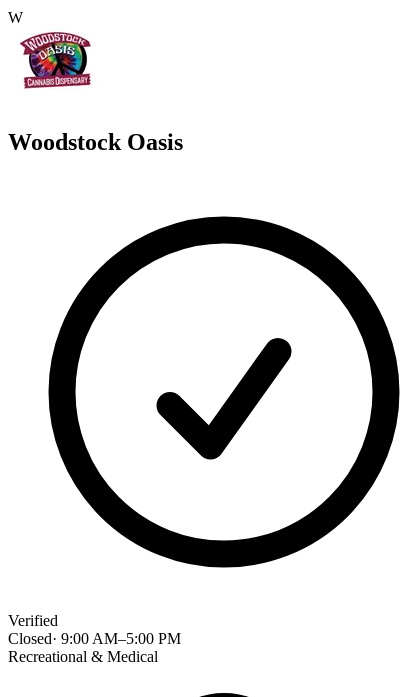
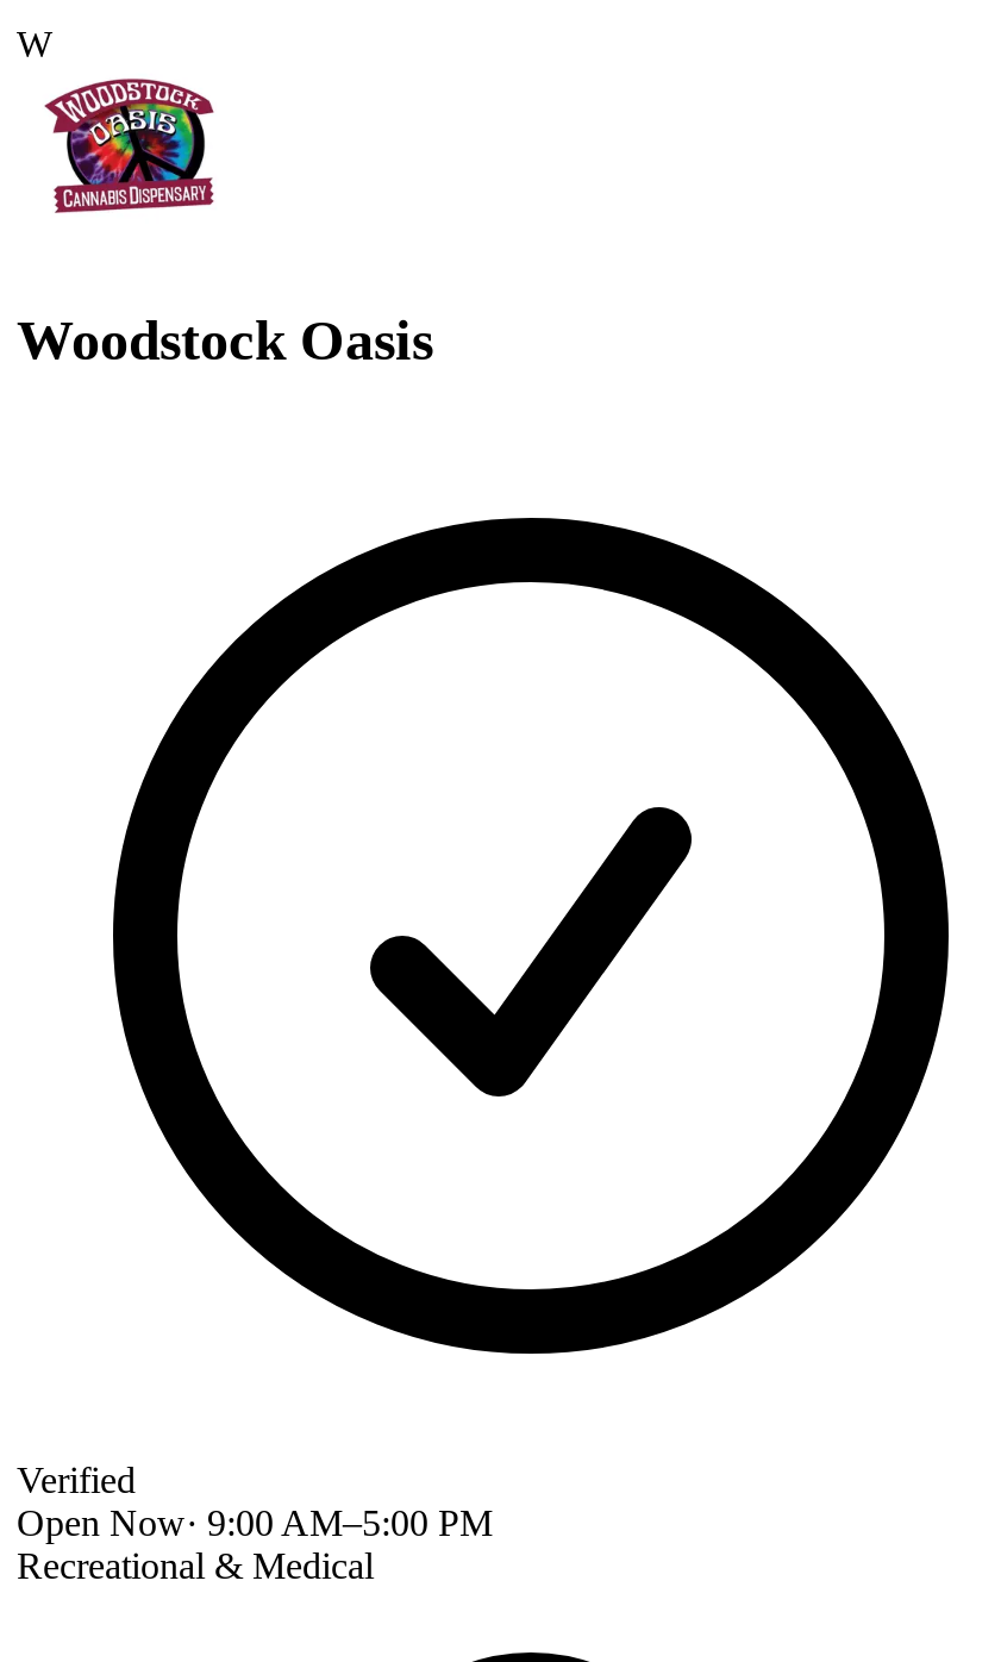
[8,630,181,647] Closed · 9:00 AM–5:00 PM -> [17,1502,493,1542] Open Now · 9:00 AM–5:00 PM

